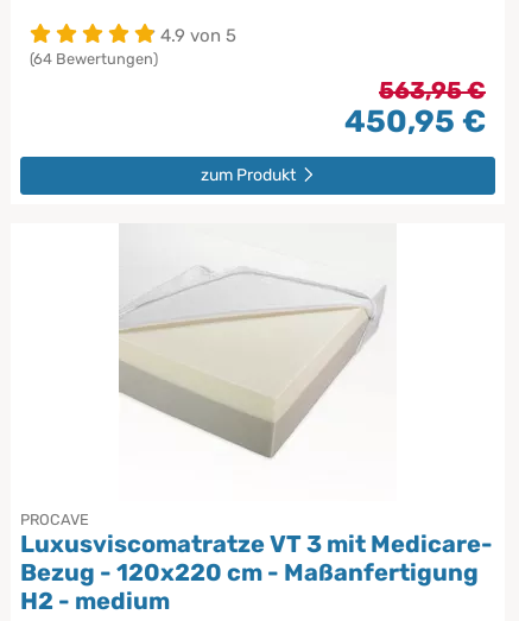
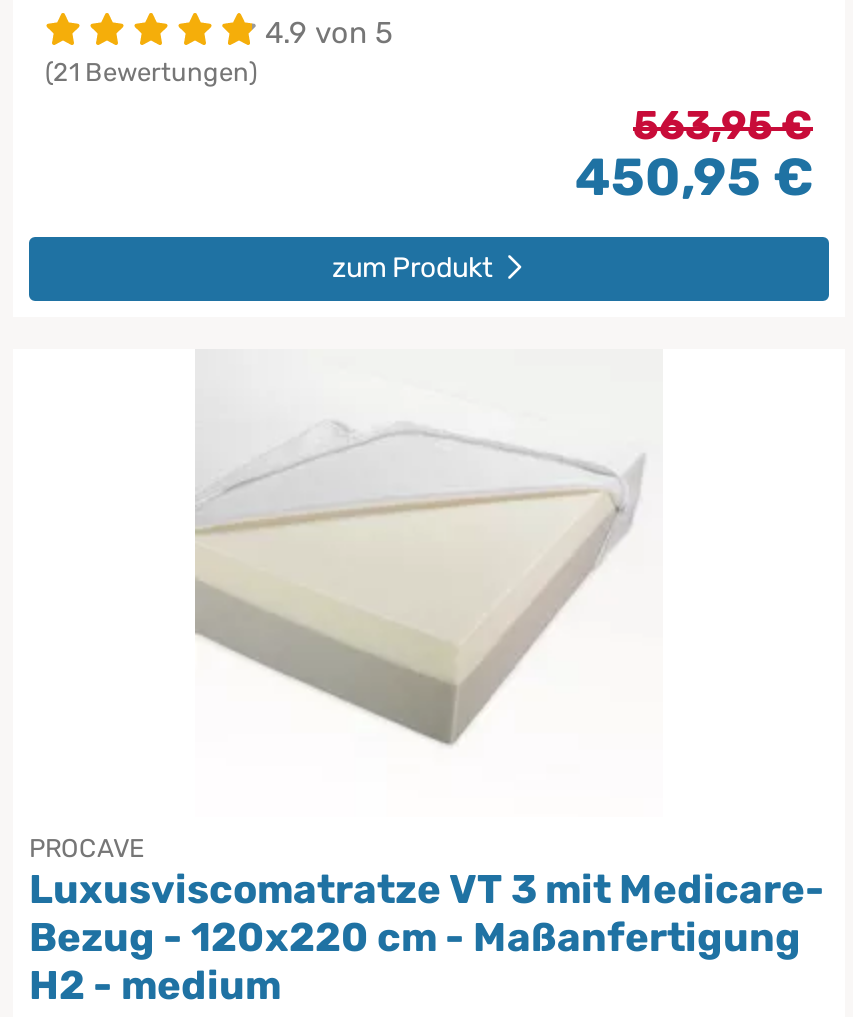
[30,50,158,68] (64 Bewertungen) -> [45,57,257,87] (21 Bewertungen)

